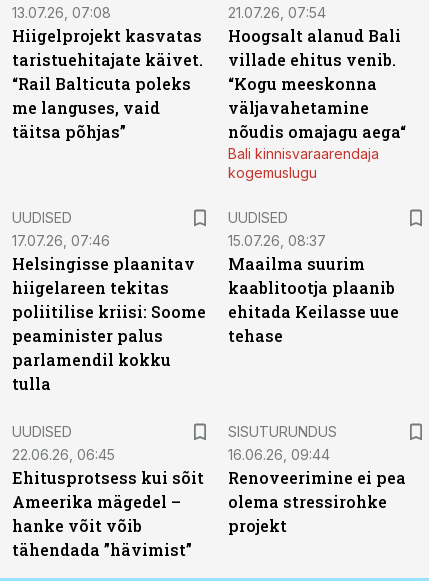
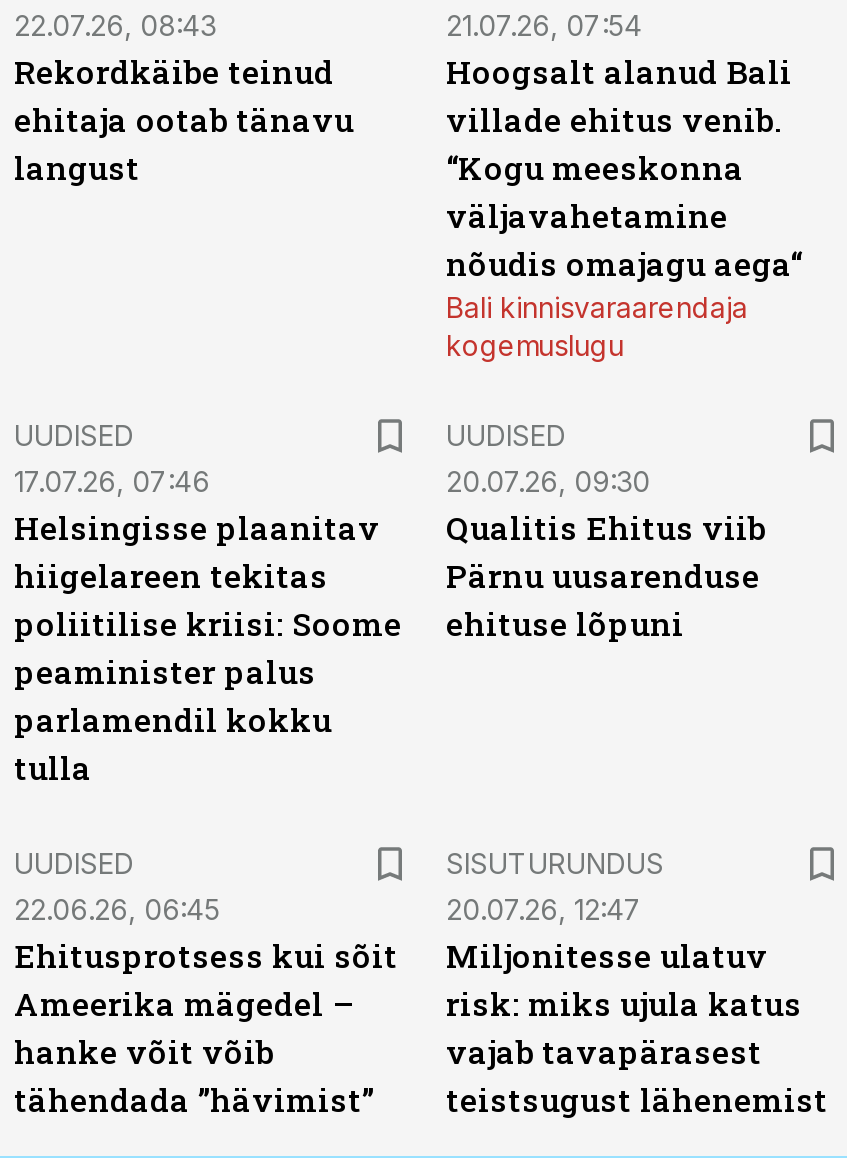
[12,4,203,142] 13.07.26, 07:08 | Hiigelprojekt kasvatas | taristuehitajate käivet. | “Rail Balticuta poleks | me languses, vaid | täitsa põhjas” -> [14,8,354,188] 22.07.26, 08:43 | Rekordkäibe teinud | ehitaja ootab tänavu | langust
[228,232,399,346] 15.07.26, 08:37 | Maailma suurim | kaablitootja plaanib | ehitada Keilasse uue | tehase -> [446,464,766,644] 20.07.26, 09:30 | Qualitis Ehitus viib | Pärnu uusarenduse | ehituse lõpuni
[228,446,406,536] 16.06.26, 09:44 | Renoveerimine ei pea | olema stressirohke | projekt -> [446,892,828,1120] 20.07.26, 12:47 | Miljonitesse ulatuv | risk: miks ujula katus | vajab tavapärasest | teistsugust lähenemist

